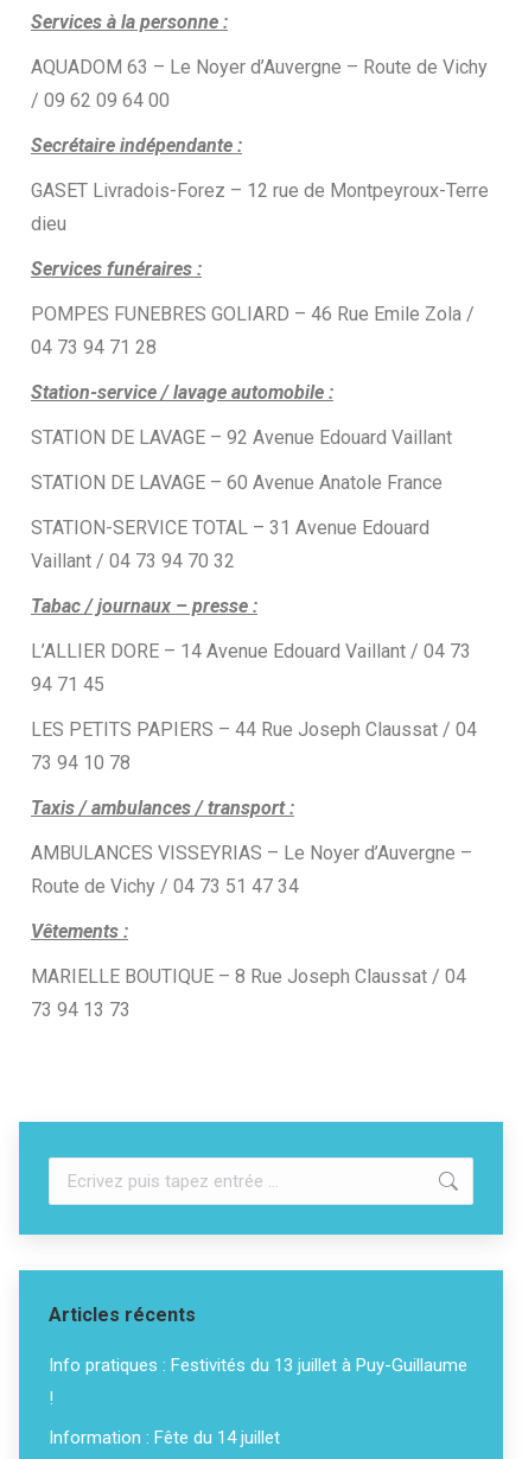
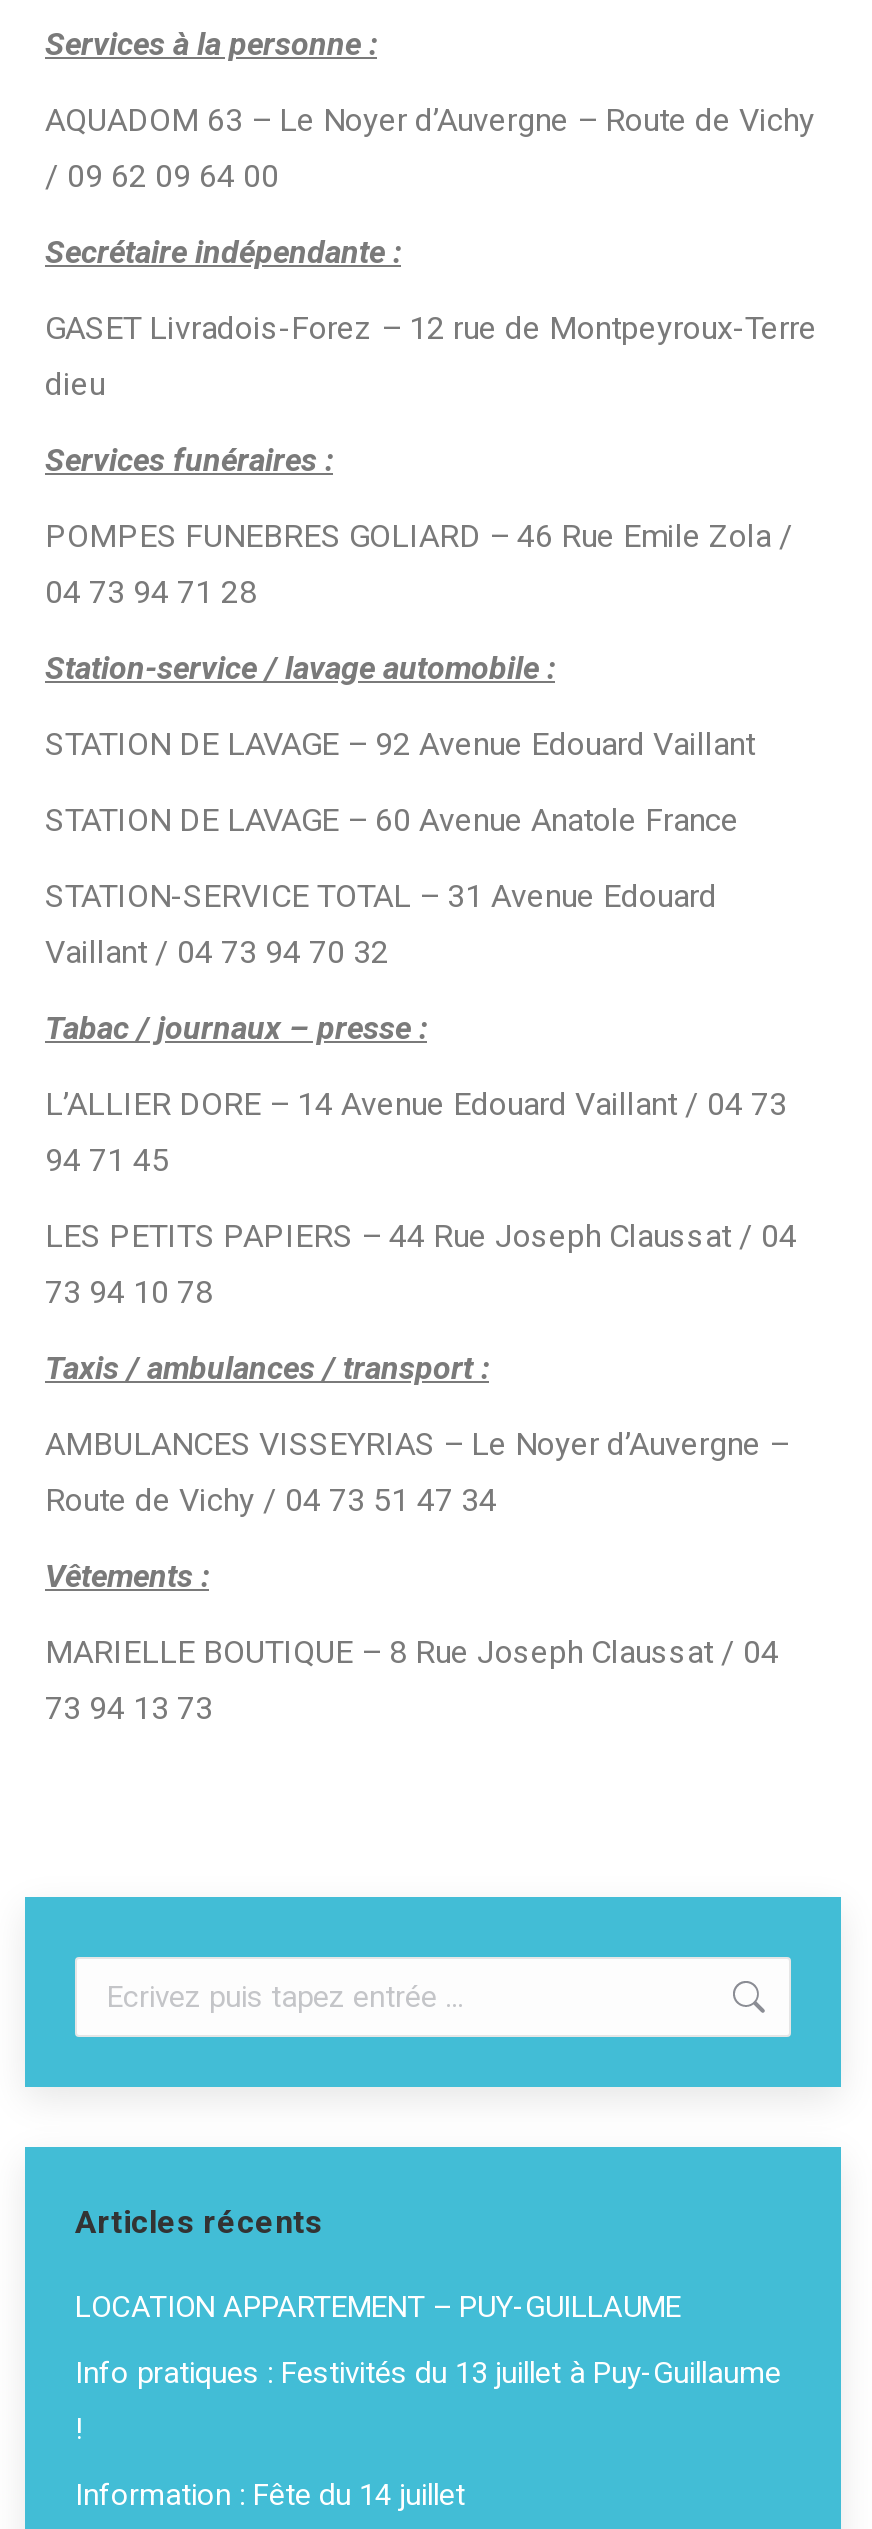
none -> [75,2289,681,2325] LOCATION APPARTEMENT – PUY-GUILLAUME

